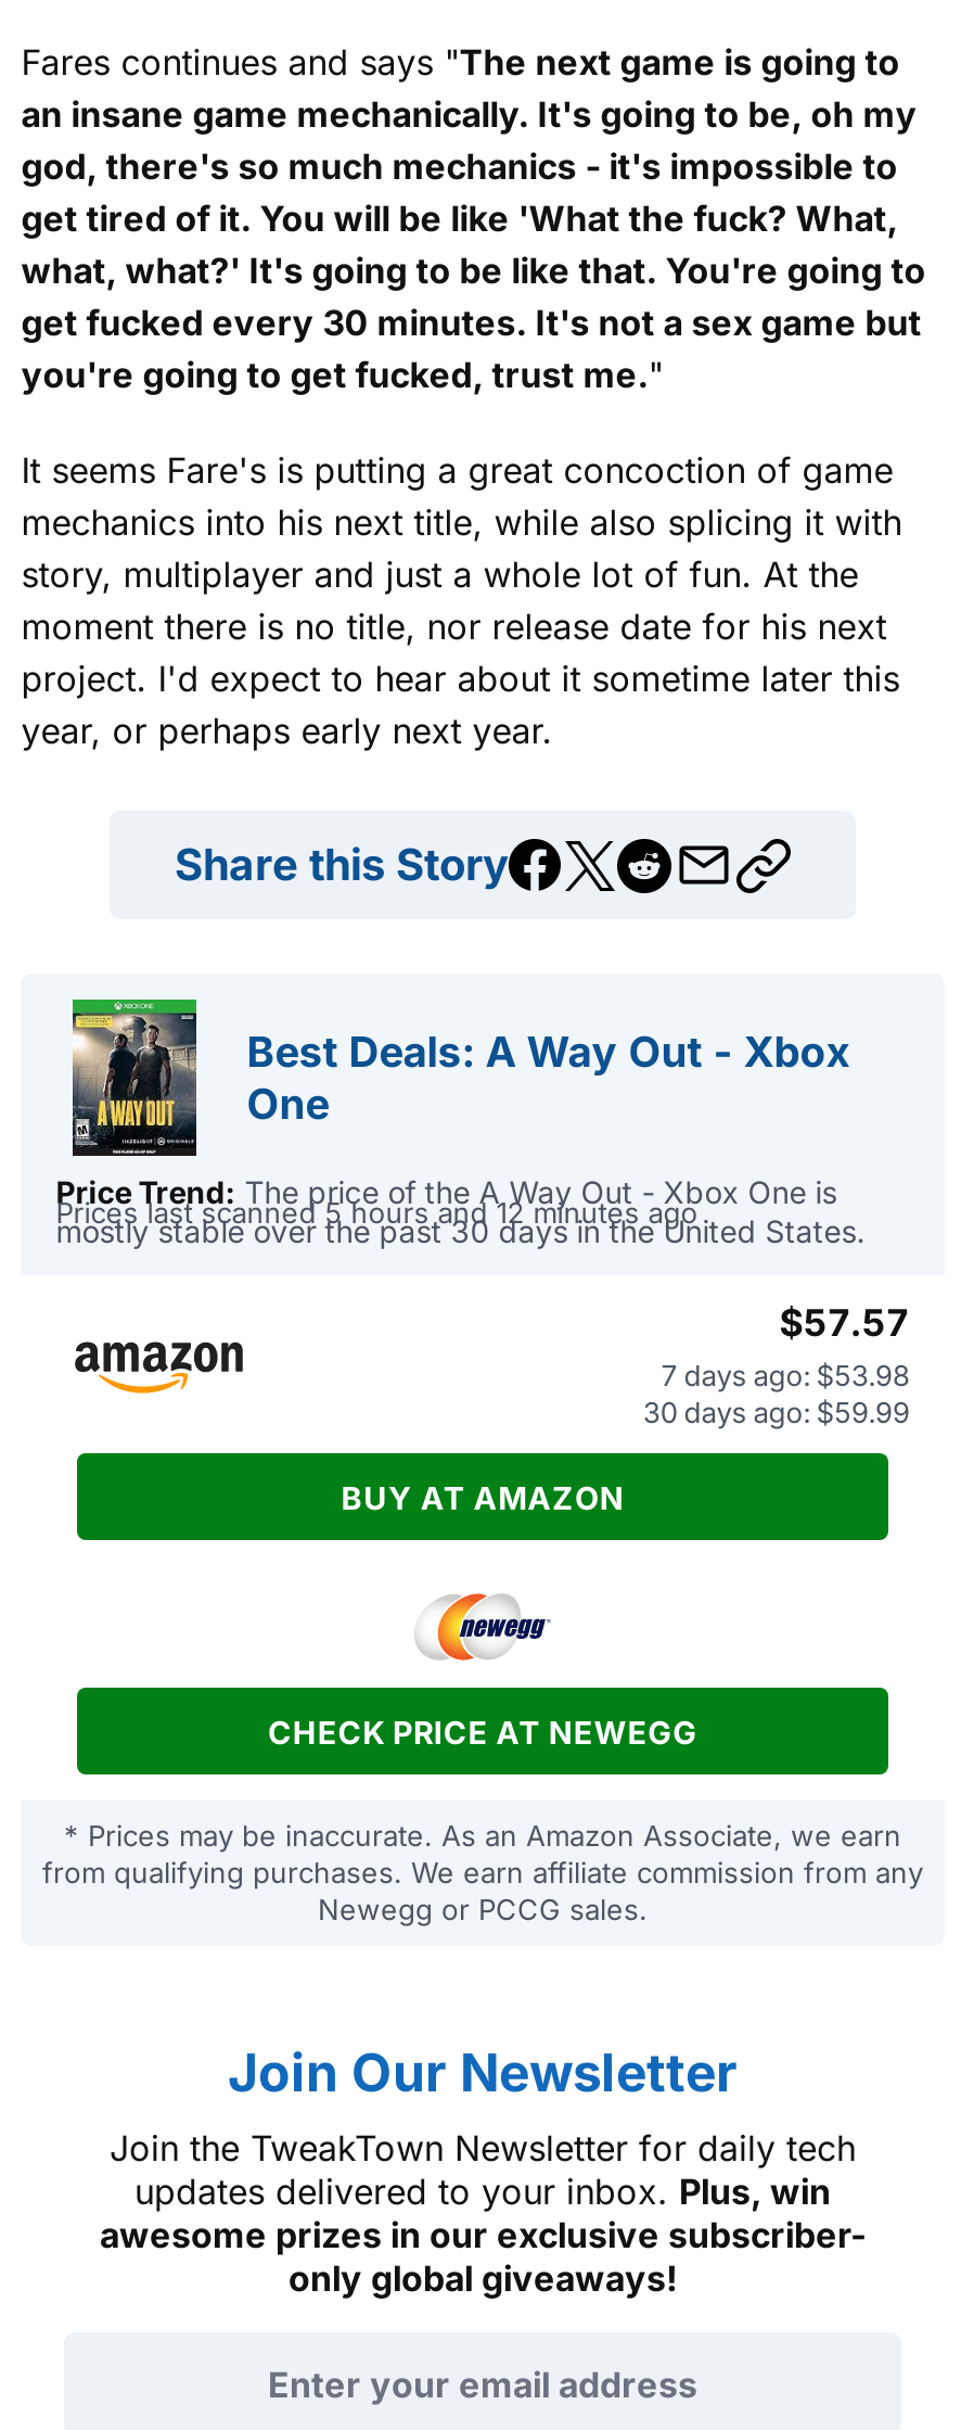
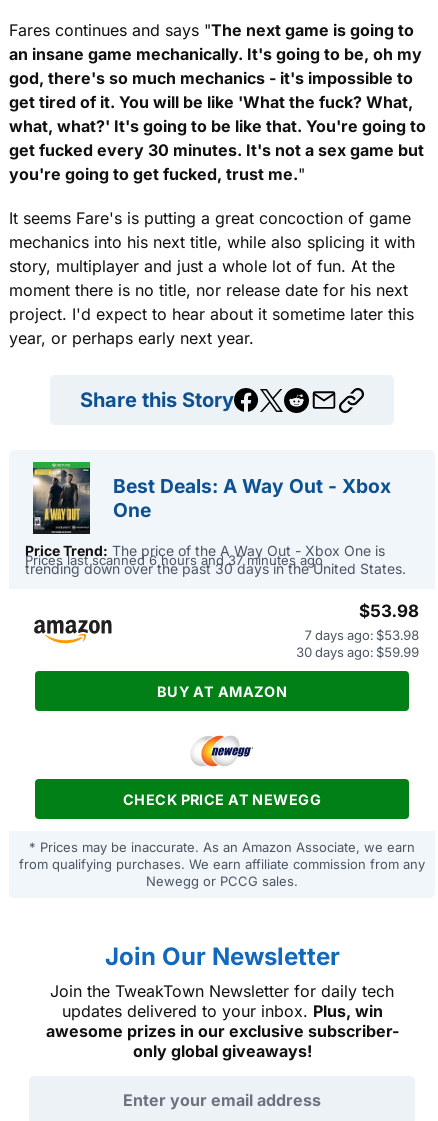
[56,1195,698,1229] Prices last scanned 5 hours and 12 minutes ago -> [25,552,323,568] Prices last scanned 6 hours and 37 minutes ago
[56,1213,865,1250] mostly stable over the past 30 days in the United States. -> [25,560,406,577] trending down over the past 30 days in the United States.
[779,1302,910,1346] $57.57 -> [359,601,419,621] $53.98

